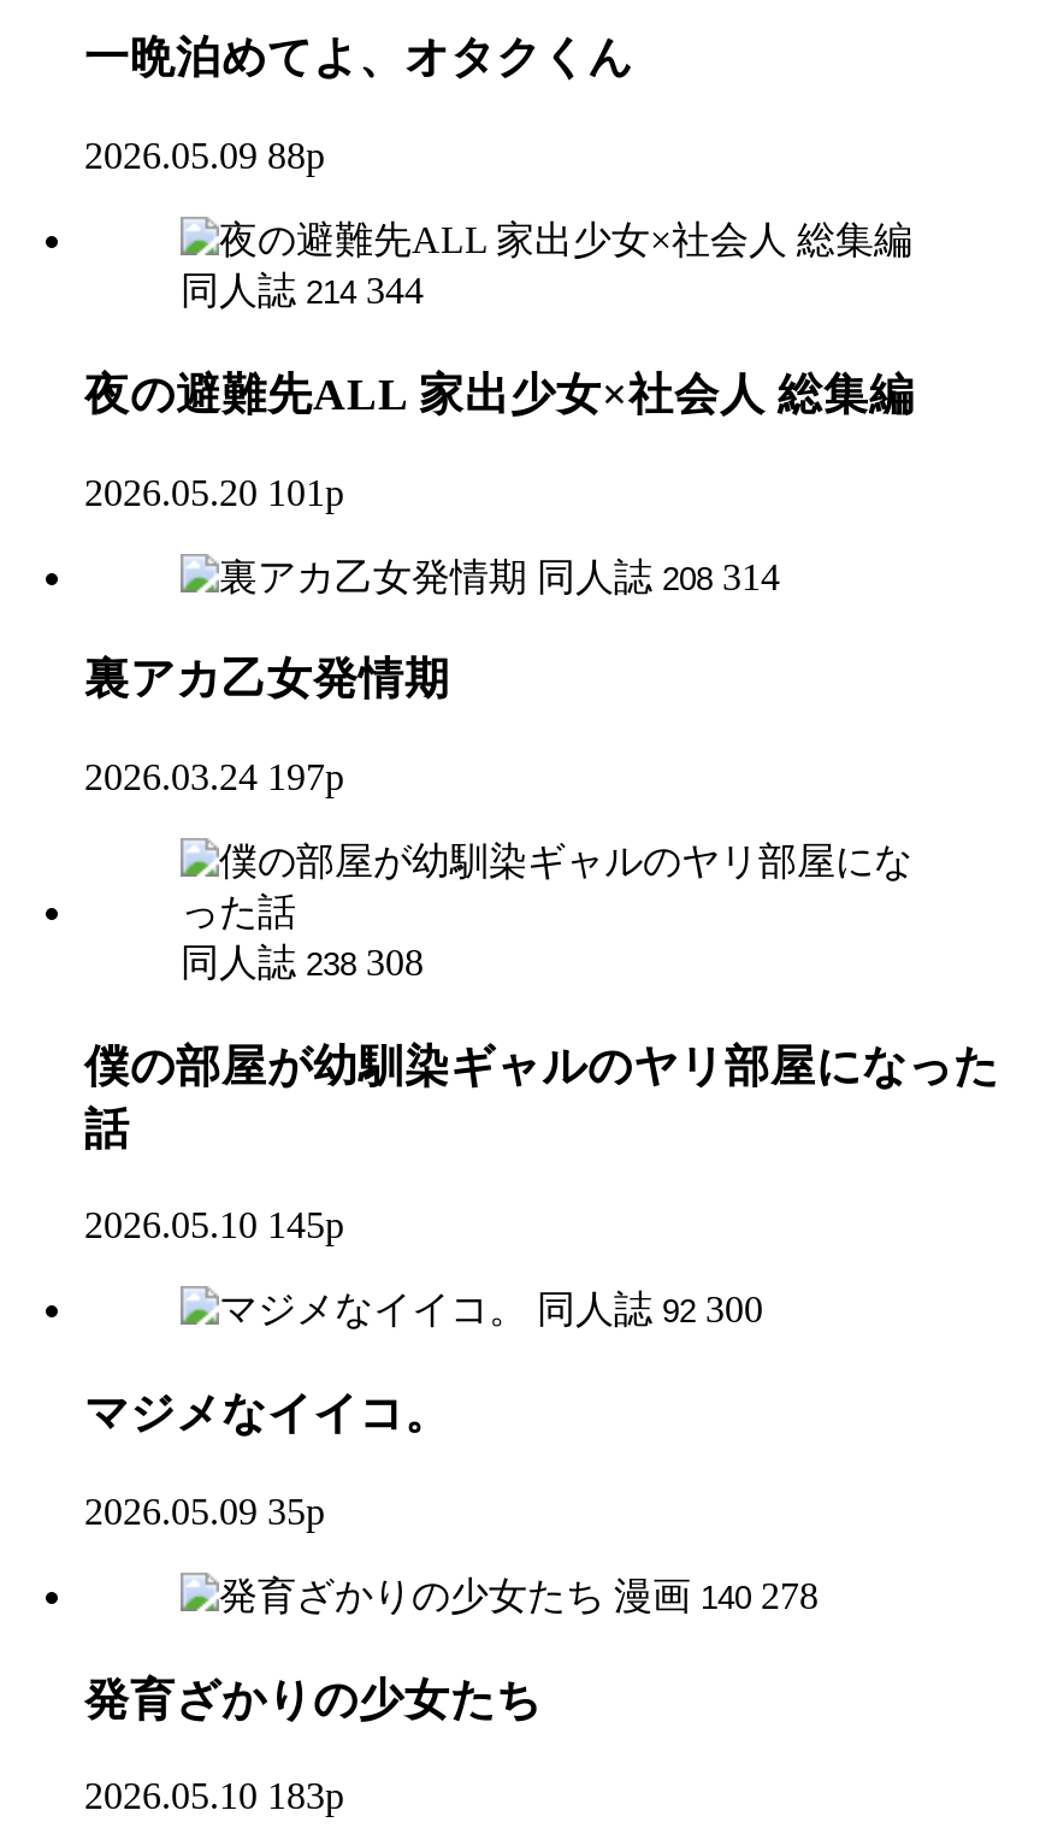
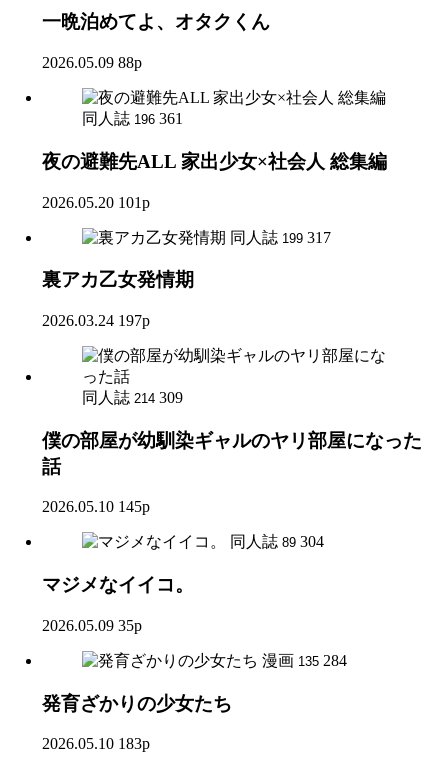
[181,270,424,311] 同人誌 214 344 -> [82,110,183,127] 同人誌 196 361
[537,555,780,596] 同人誌 208 314 -> [230,228,331,245] 同人誌 199 317
[181,941,424,982] 同人誌 238 308 -> [82,389,183,406] 同人誌 214 309
[537,1289,763,1330] 同人誌 92 300 -> [230,533,324,550] 同人誌 89 304
[614,1575,819,1616] 漫画 140 278 -> [262,652,347,669] 漫画 135 284

